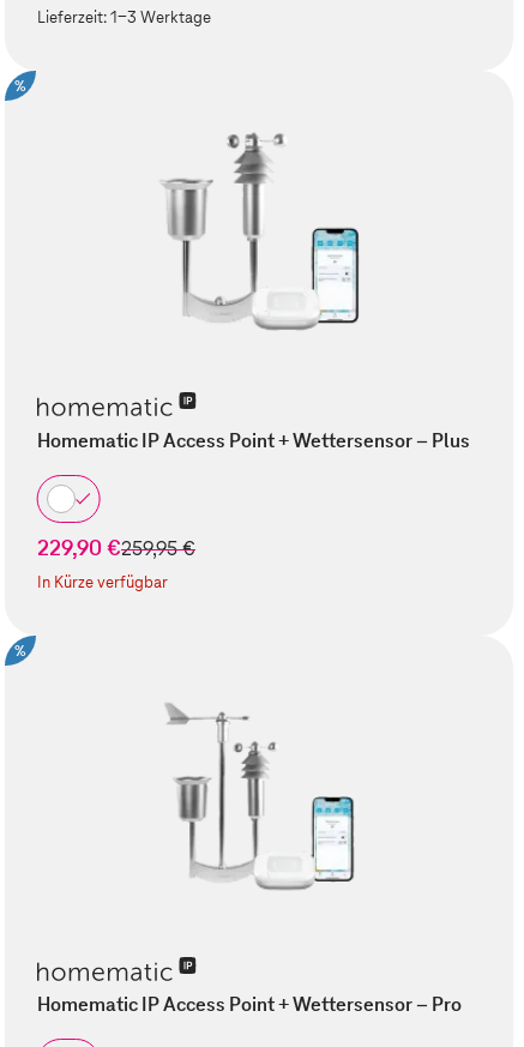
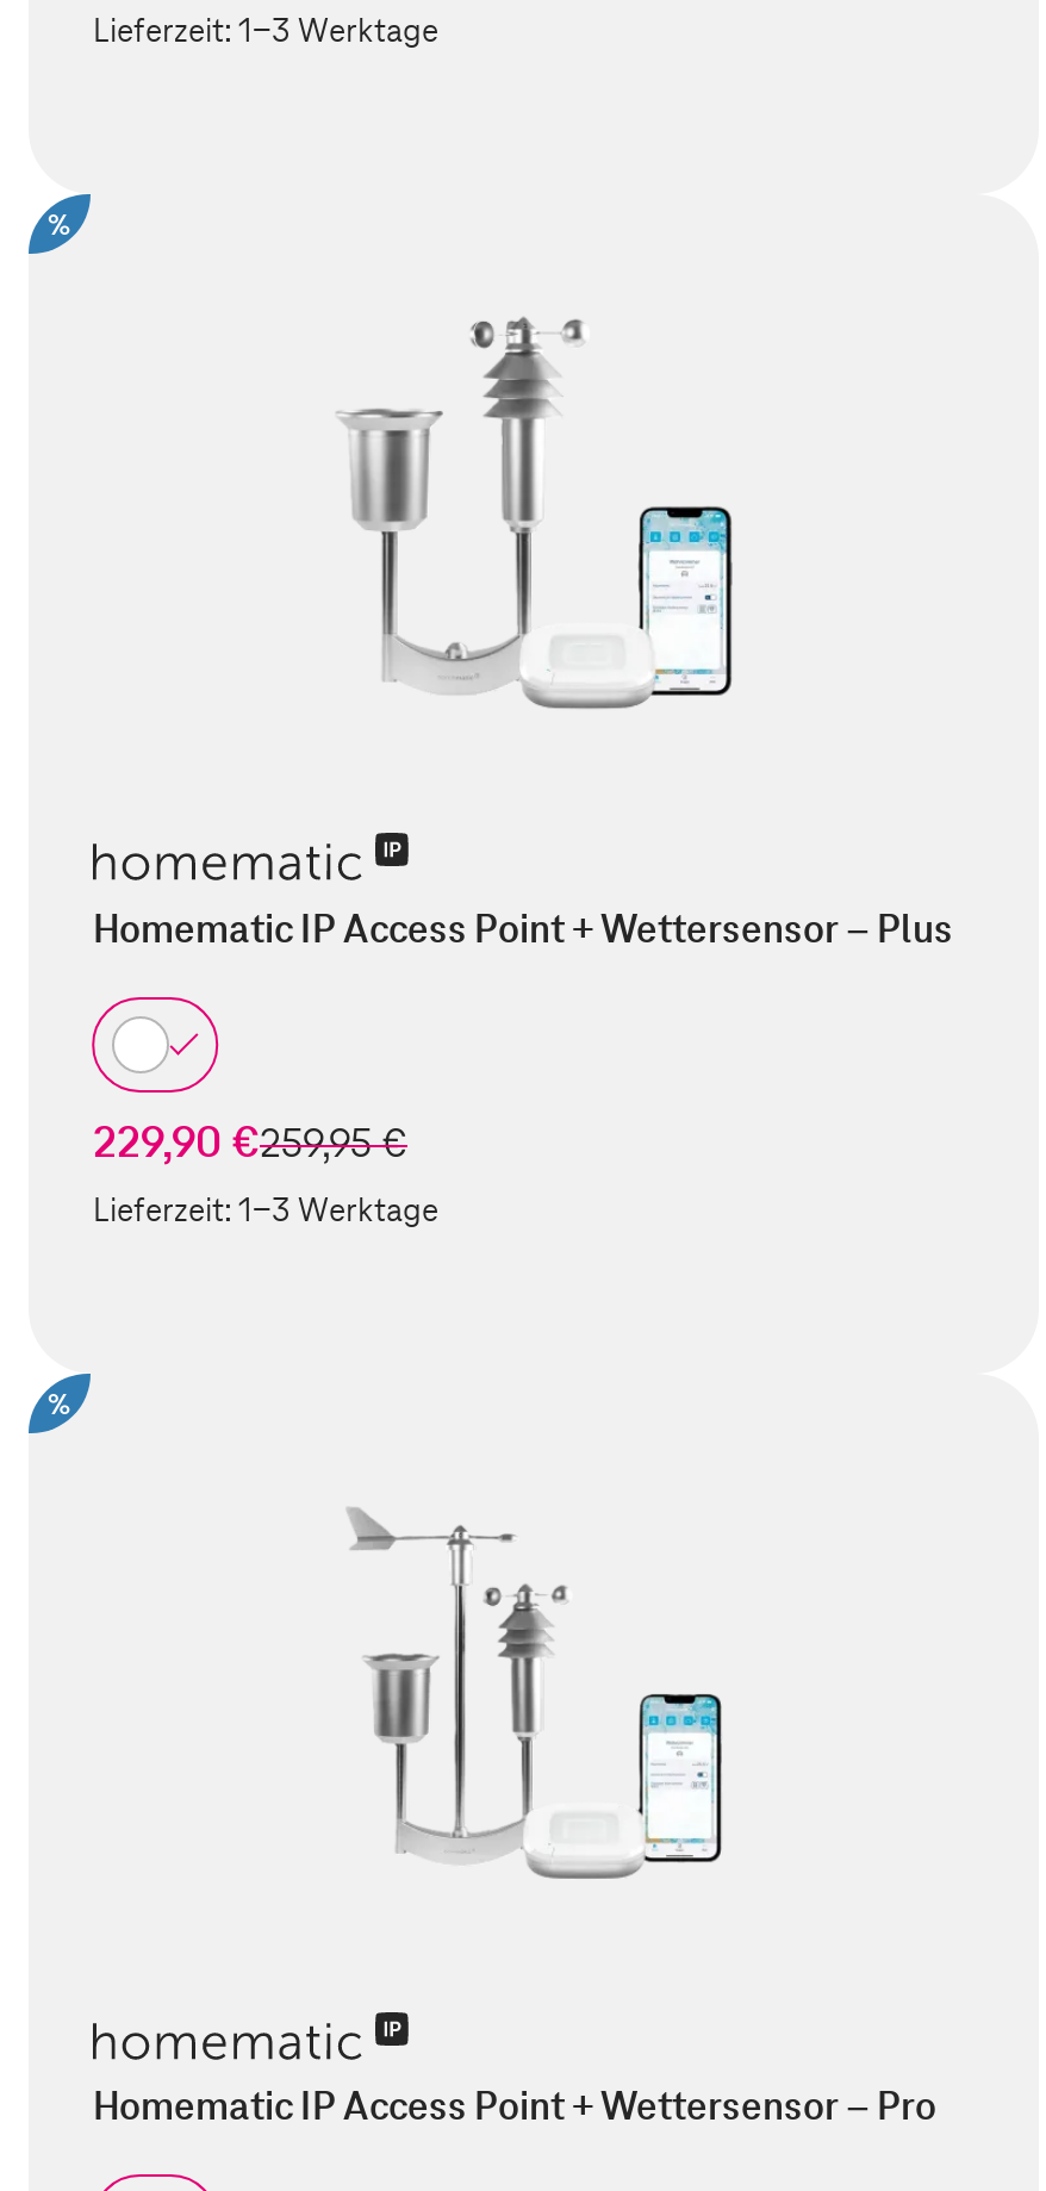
[37,572,168,592] In Kürze verfügbar -> [93,1189,438,1230] Lieferzeit: 1-3 Werktage

